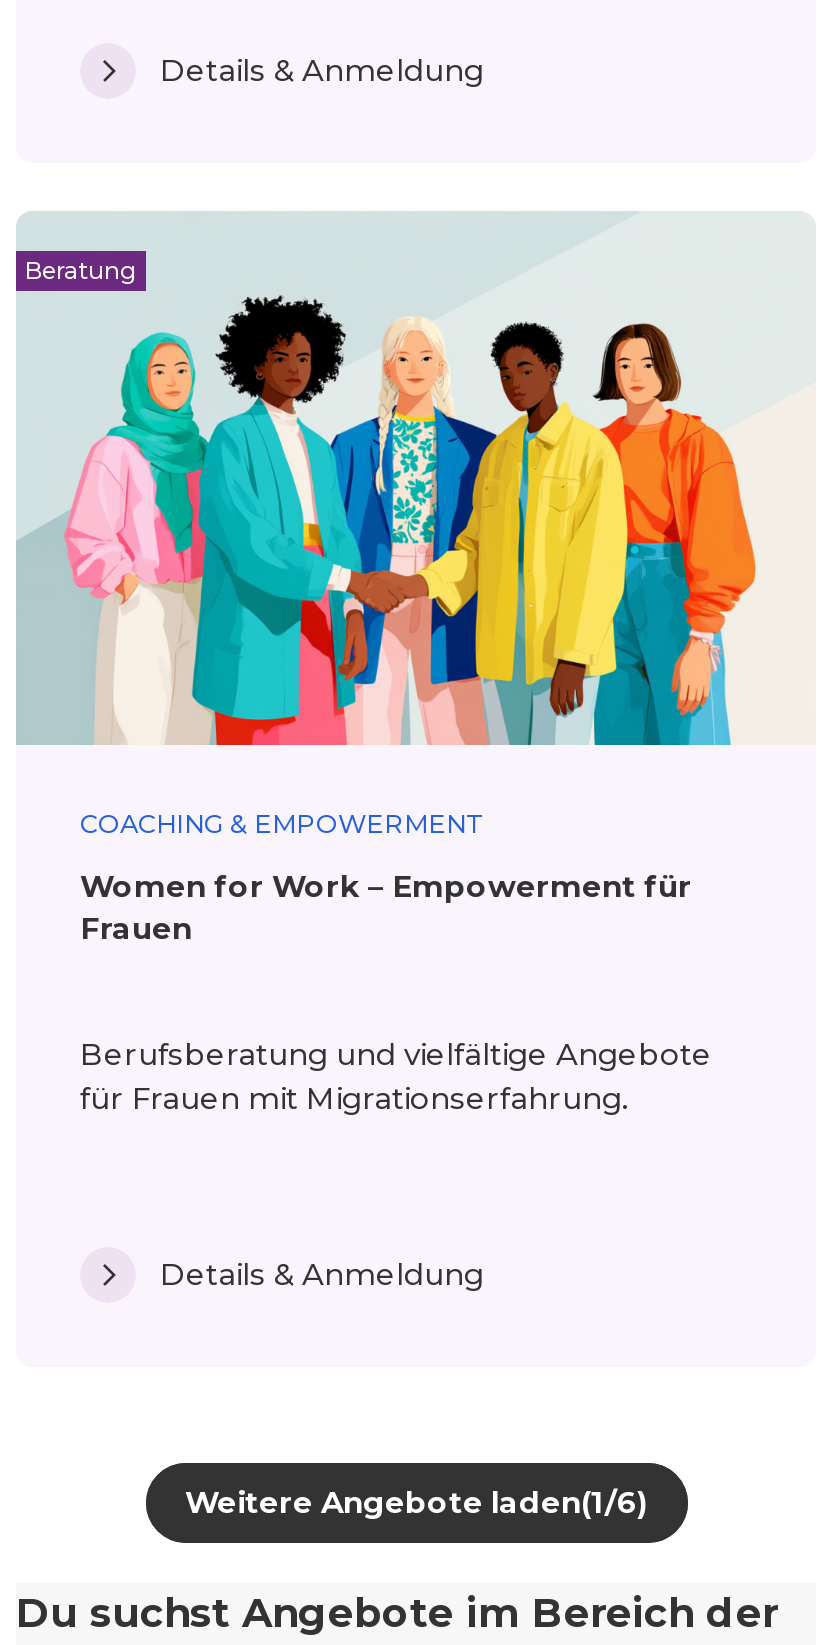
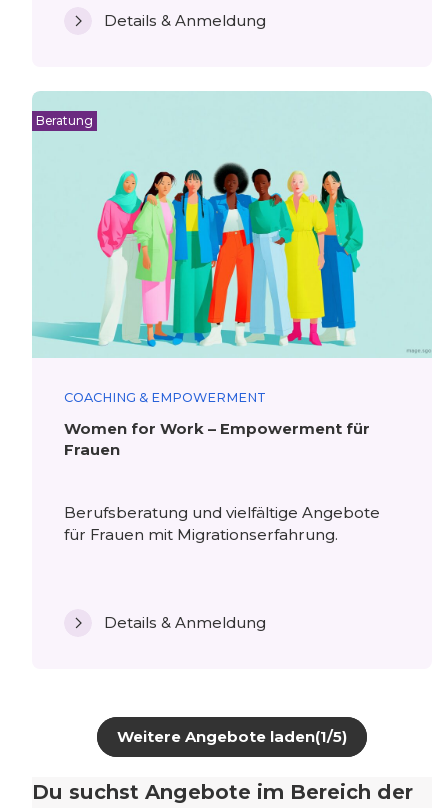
[20,215,814,747] [image] -> [34,92,432,358] [image]
[185,1483,647,1521] Weitere Angebote laden(1/6) -> [117,727,347,746] Weitere Angebote laden(1/5)

